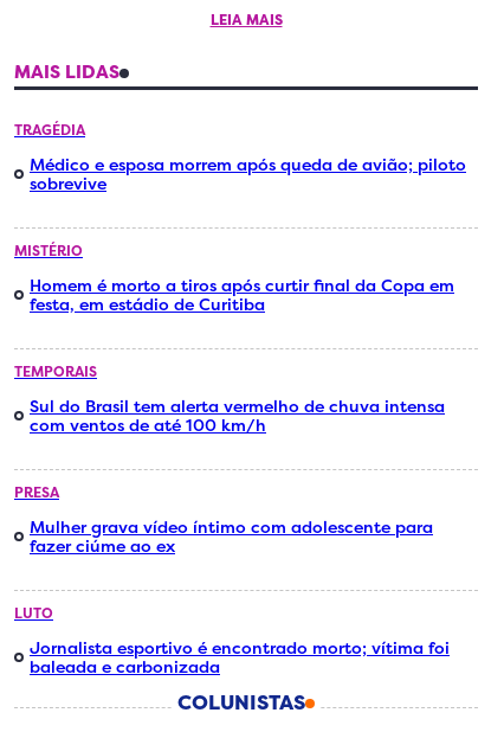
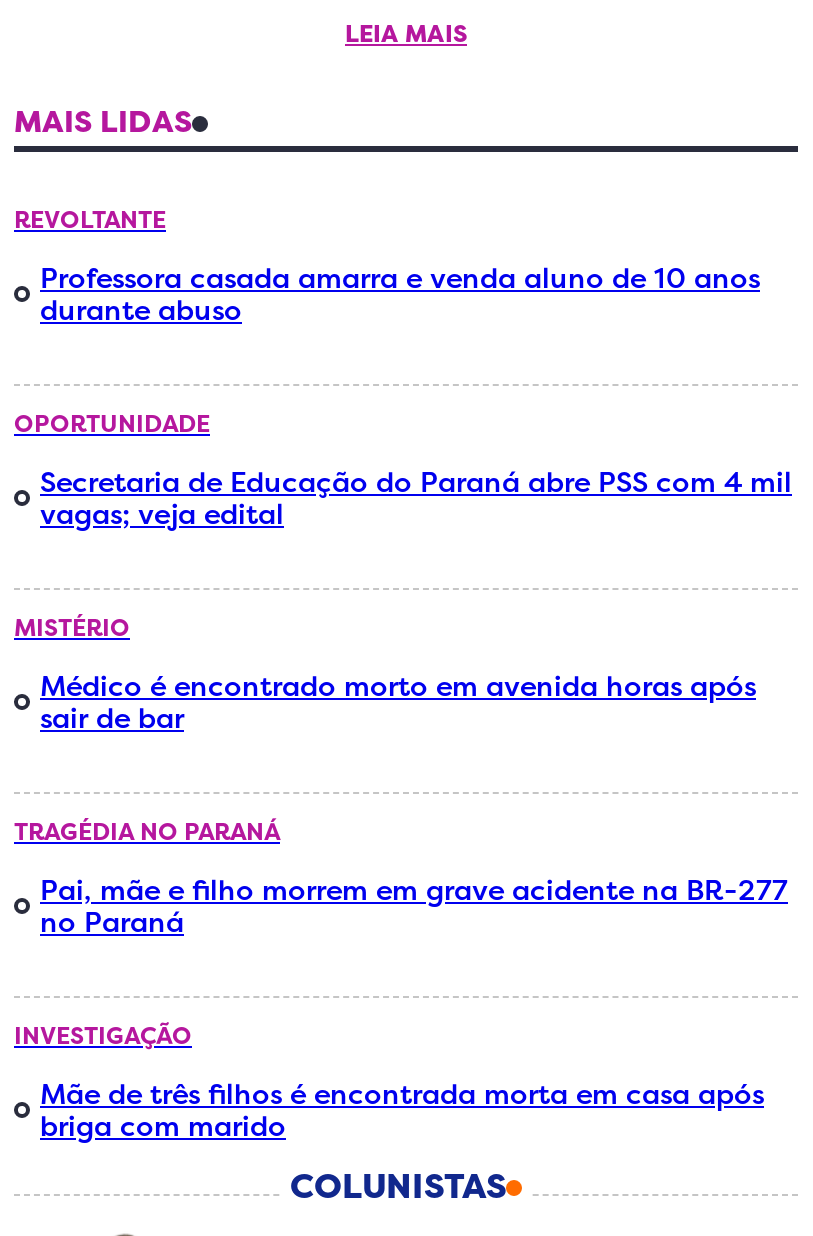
[14,120,466,194] TRAGÉDIA | Médico e esposa morrem após queda de avião; piloto | sobrevive -> [14,202,792,532] REVOLTANTE | Professora casada amarra e venda aluno de 10 anos | durante abuso | OPORTUNIDADE | Secretaria de Educação do Paraná abre PSS com 4 mil | vagas; veja edital
moved [14,241,83,261] -> [14,610,130,644]: MISTÉRIO
[14,274,454,678] Homem é morto a tiros após curtir final da Copa em | festa, em estádio de Curitiba | TEMPORAIS | Sul do Brasil tem alerta vermelho de chuva intensa | com ventos de até 100 km/h | PRESA | Mulher grava vídeo íntimo com adolescente para | fazer ciúme ao ex | LUTO | Jornalista esportivo é encontrado morto; vítima foi | baleada e carbonizada -> [14,666,788,1144] Médico é encontrado morto em avenida horas após | sair de bar | TRAGÉDIA NO PARANÁ | Pai, mãe e filho morrem em grave acidente na BR-277 | no Paraná | INVESTIGAÇÃO | Mãe de três filhos é encontrada morta em casa após | briga com marido

